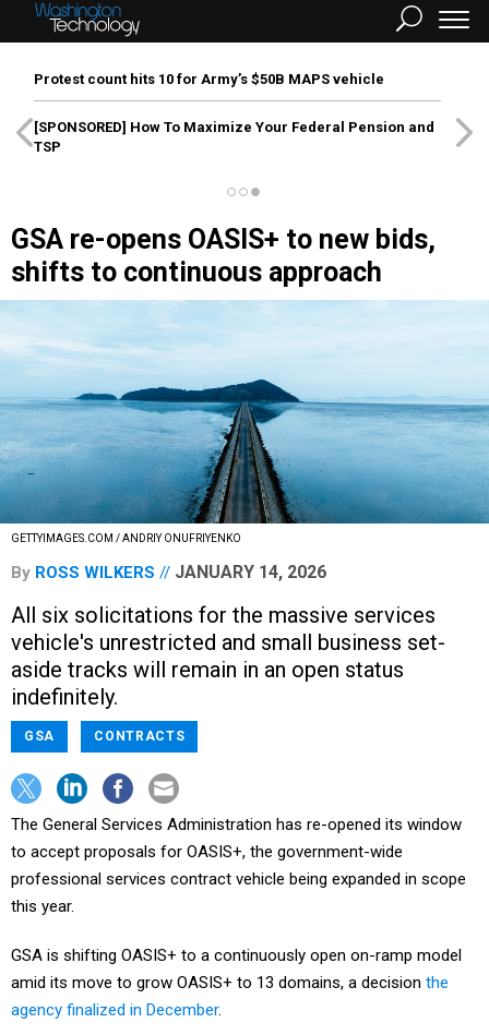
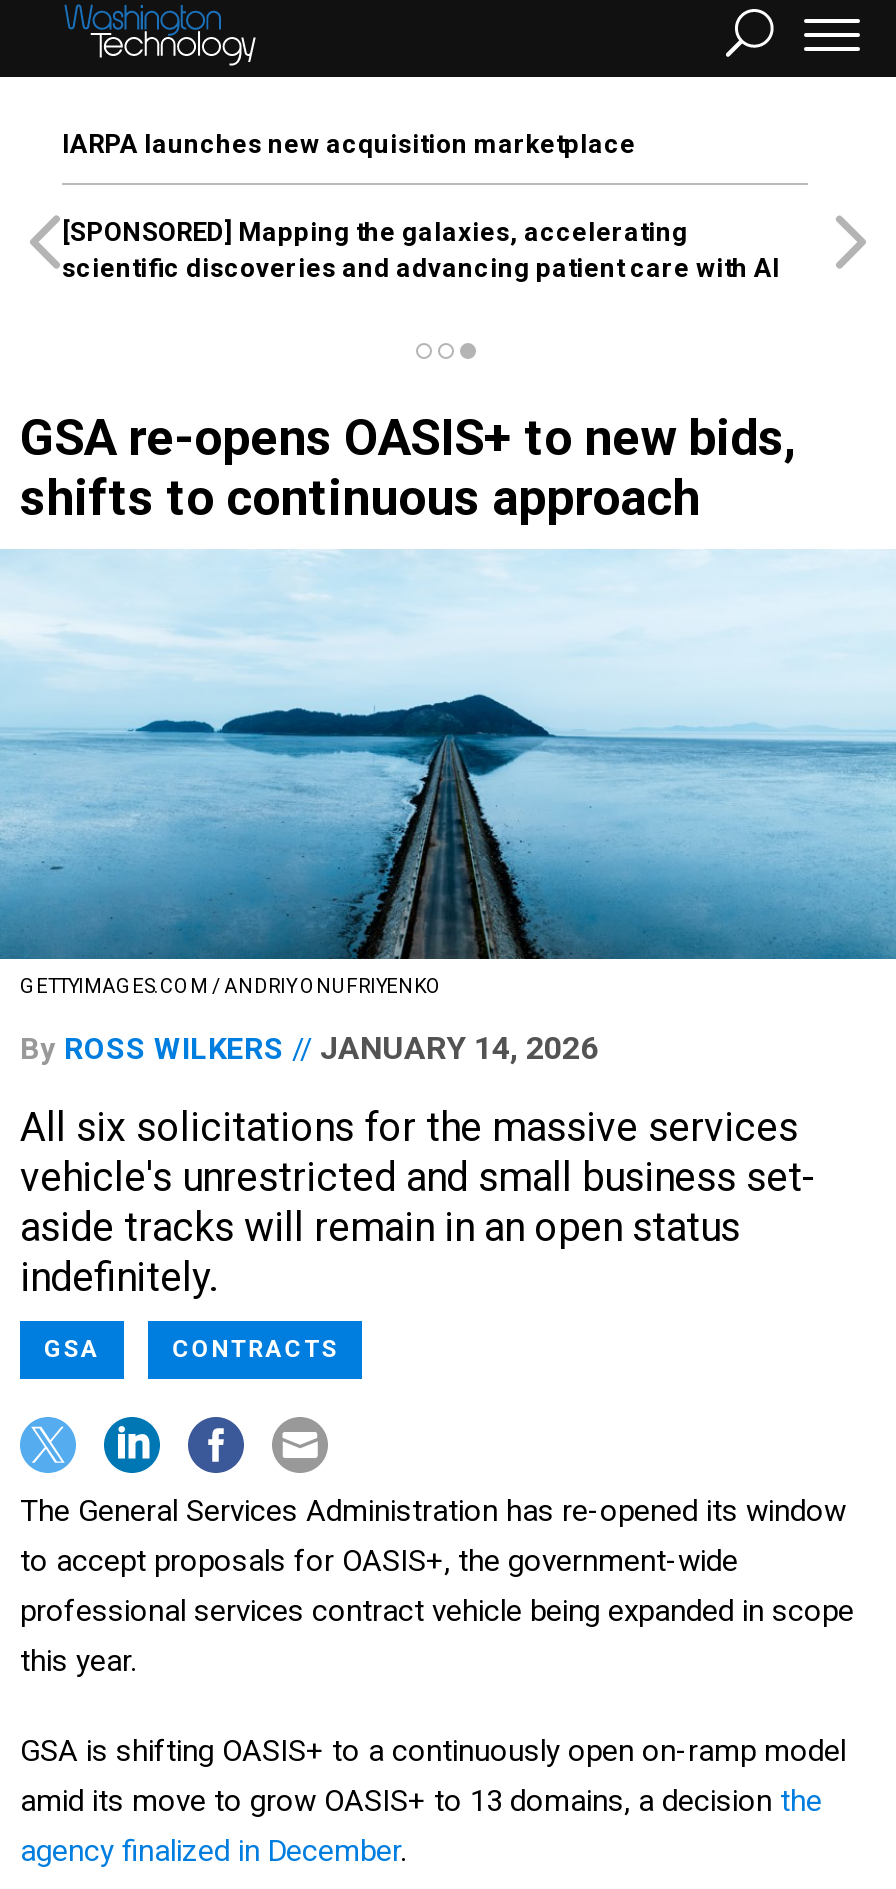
[34,71,384,87] Protest count hits 10 for Army’s $50B MAPS vehicle -> [62,129,636,159] IARPA launches new acquisition marketplace
[34,119,434,155] [SPONSORED] How To Maximize Your Federal Pension and | TSP -> [62,217,780,283] [SPONSORED] Mapping the galaxies, accelerating | scientific discoveries and advancing patient care with AI

